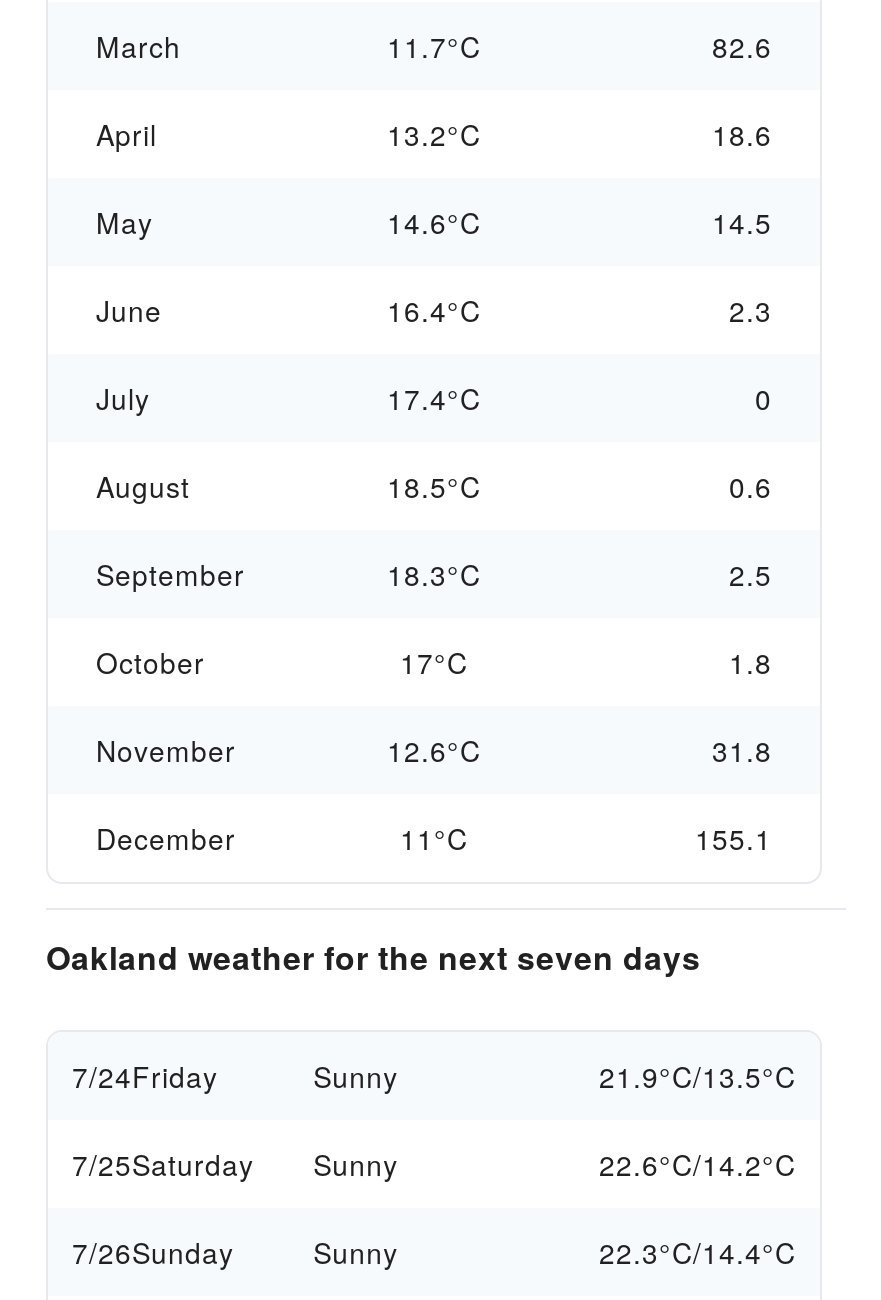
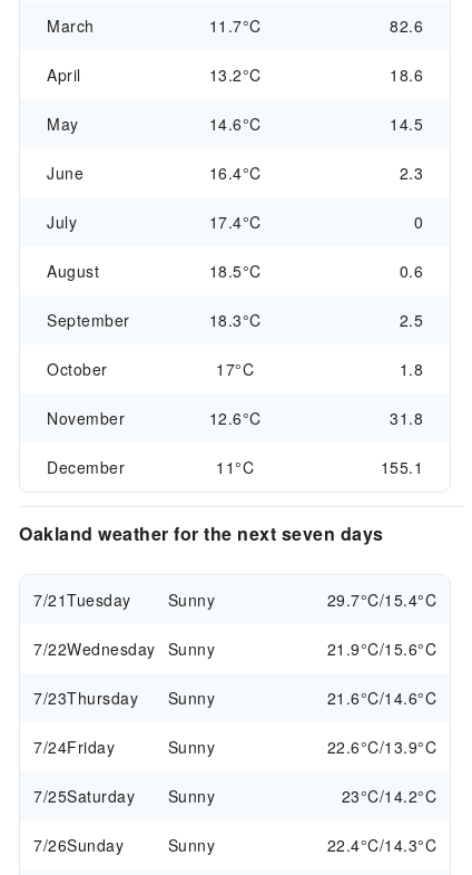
none -> [33,589,436,709] 7/21Tuesday | Sunny | 29.7°C/15.4°C | 7/22Wednesday Sunny | 21.9°C/15.6°C | 7/23Thursday | Sunny | 21.6°C/14.6°C
[599,1056,796,1096] 21.9°C/13.5°C -> [327,736,436,758] 22.6°C/13.9°C
[599,1144,796,1184] 22.6°C/14.2°C -> [341,785,436,807] 23°C/14.2°C
[599,1232,796,1272] 22.3°C/14.4°C -> [327,834,436,856] 22.4°C/14.3°C

